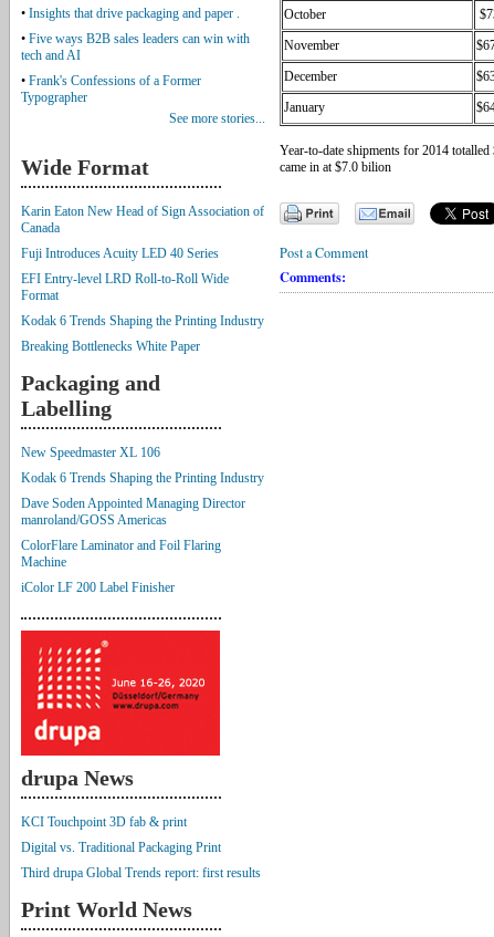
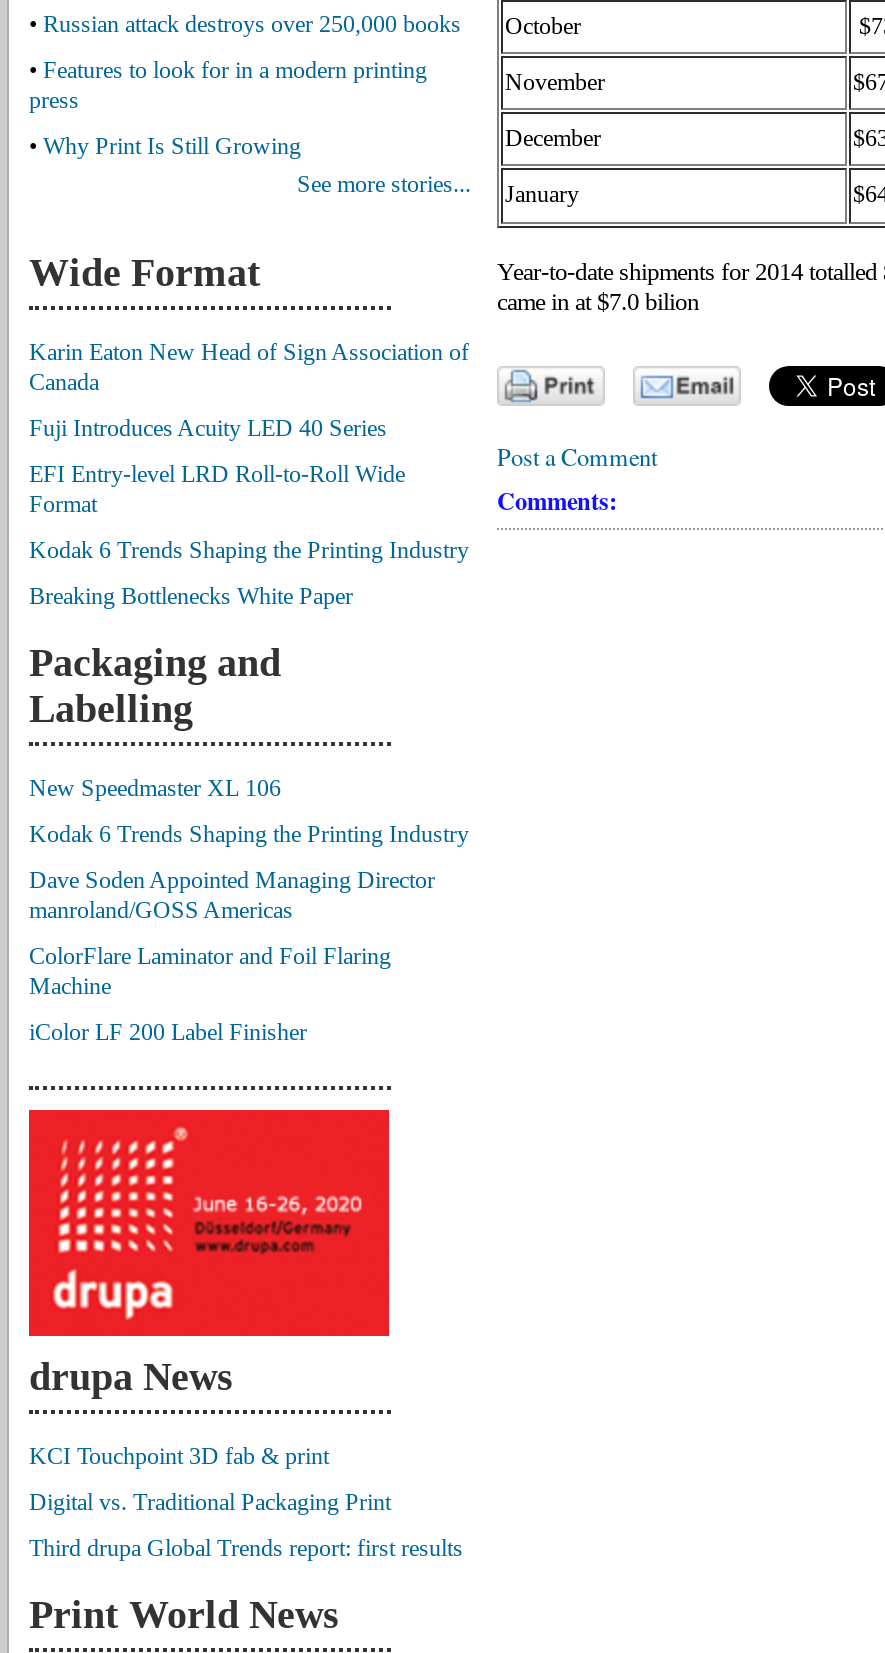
[21,6,240,21] • Insights that drive packaging and paper . -> [29,10,461,38] • Russian attack destroys over 250,000 books
[21,31,250,63] • Five ways B2B sales leaders can win with | tech and AI -> [29,56,427,114] • Features to look for in a modern printing | press
[21,73,201,105] • Frank's Confessions of a Former | Typographer -> [29,132,301,160] • Why Print Is Still Growing

